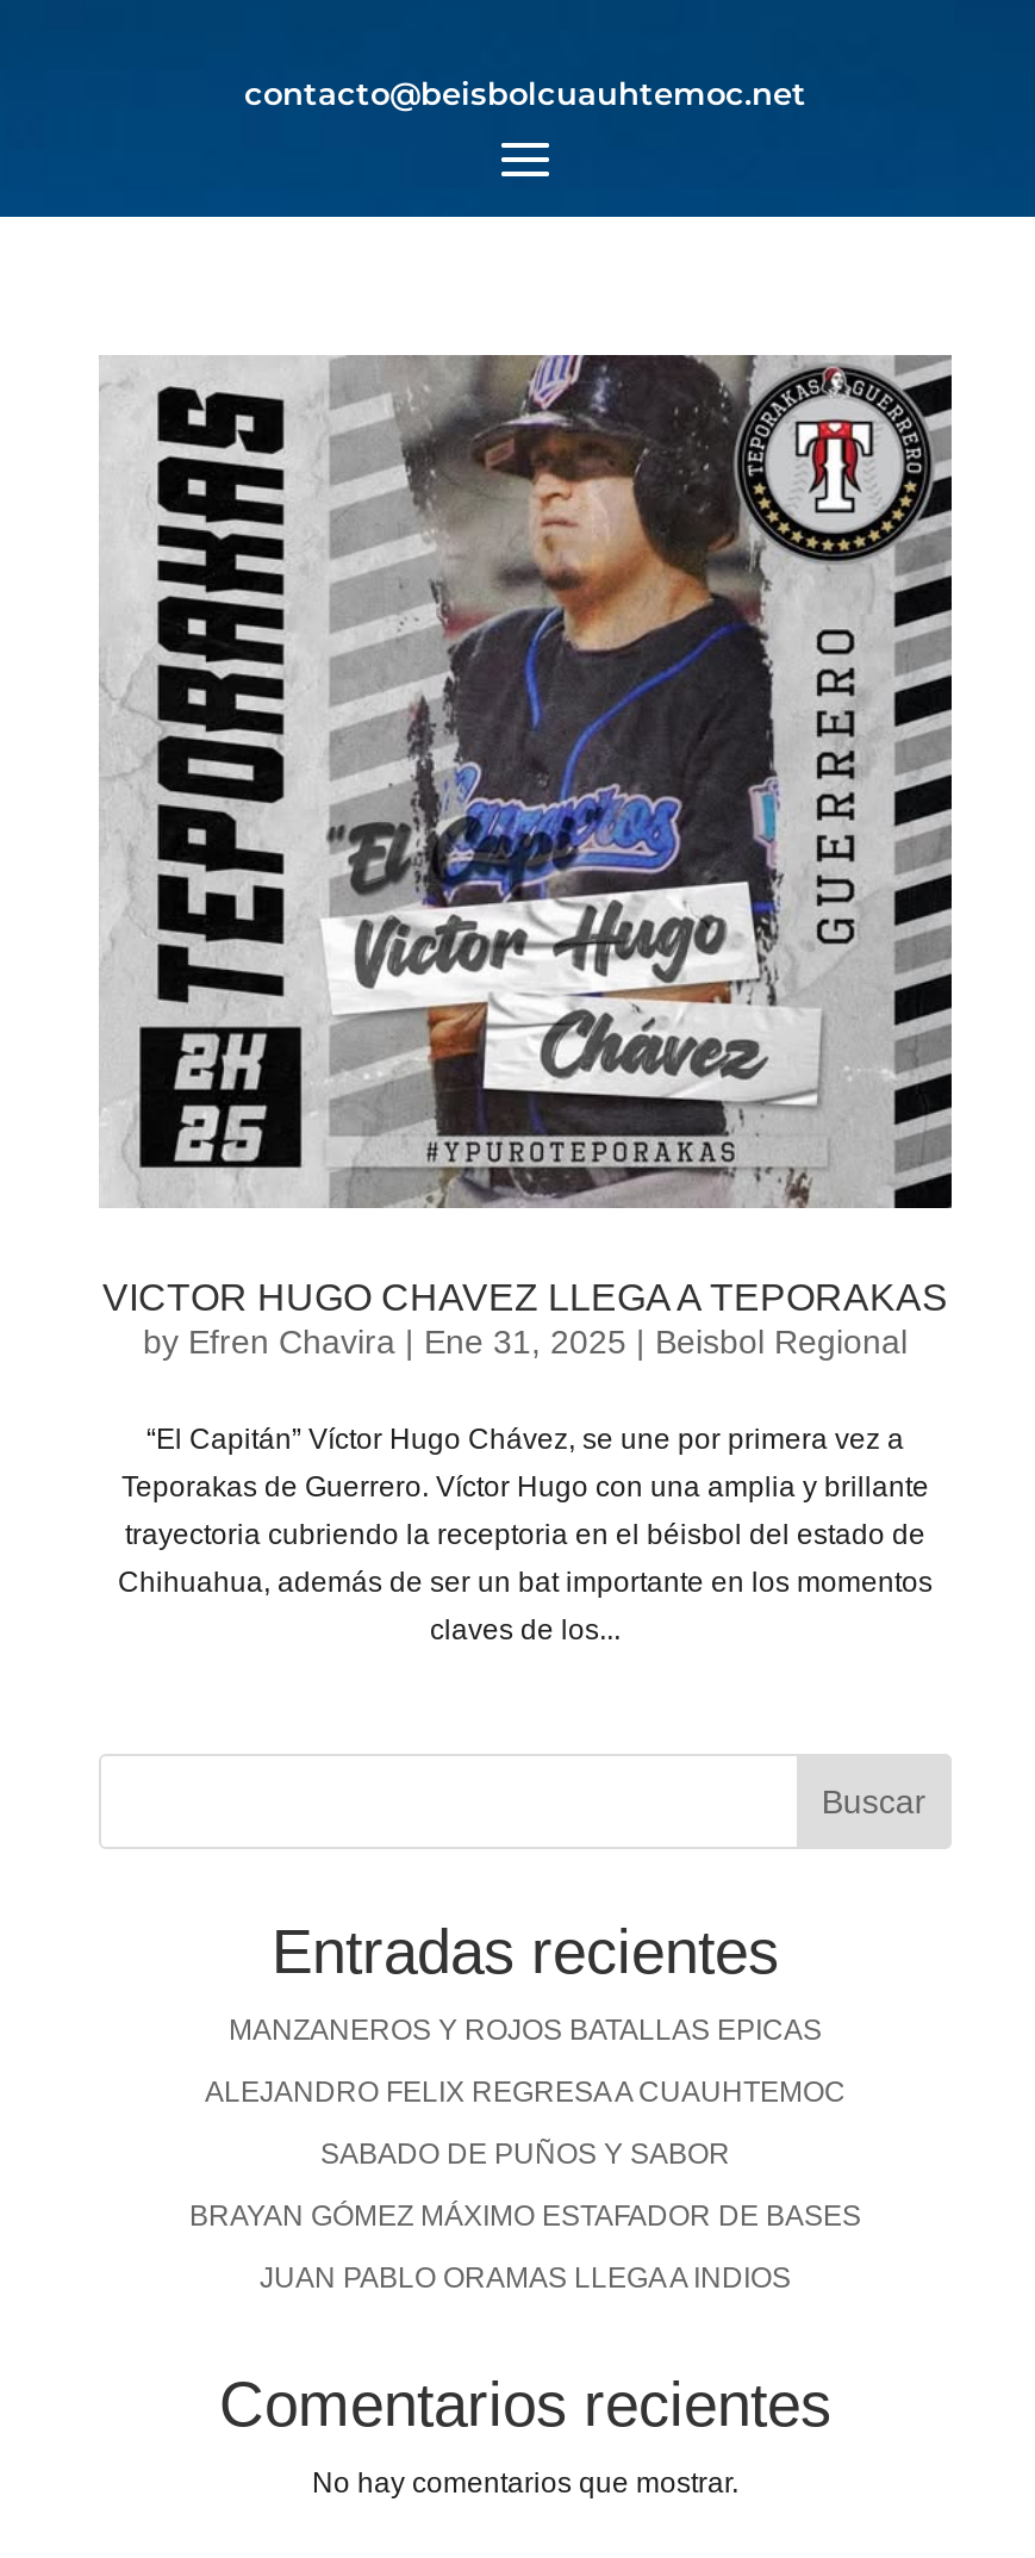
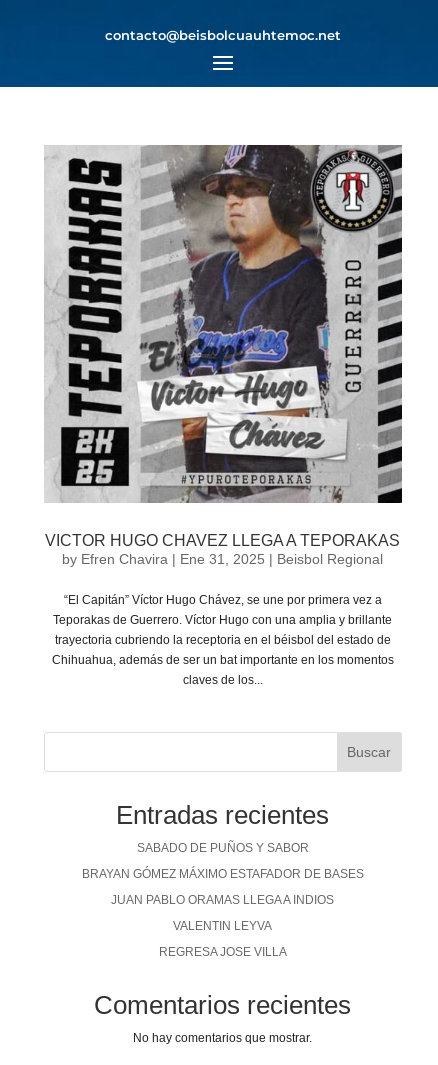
[205,2014,846,2109] MANZANEROS Y ROJOS BATALLAS EPICAS | ALEJANDRO FELIX REGRESA A CUAUHTEMOC -> none
moved [189,2138,861,2295] -> [82,841,364,907]: SABADO DE PUÑOS Y SABOR | BRAYAN GÓMEZ MÁXIMO ESTAFADOR DE BASES | JUAN PABLO ORAMAS LLEGA A INDIOS
none -> [159,919,287,959] VALENTIN LEYVA | REGRESA JOSE VILLA

